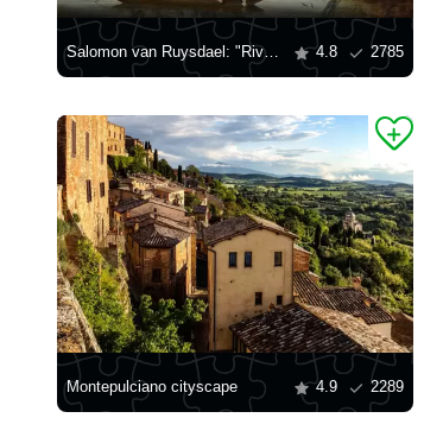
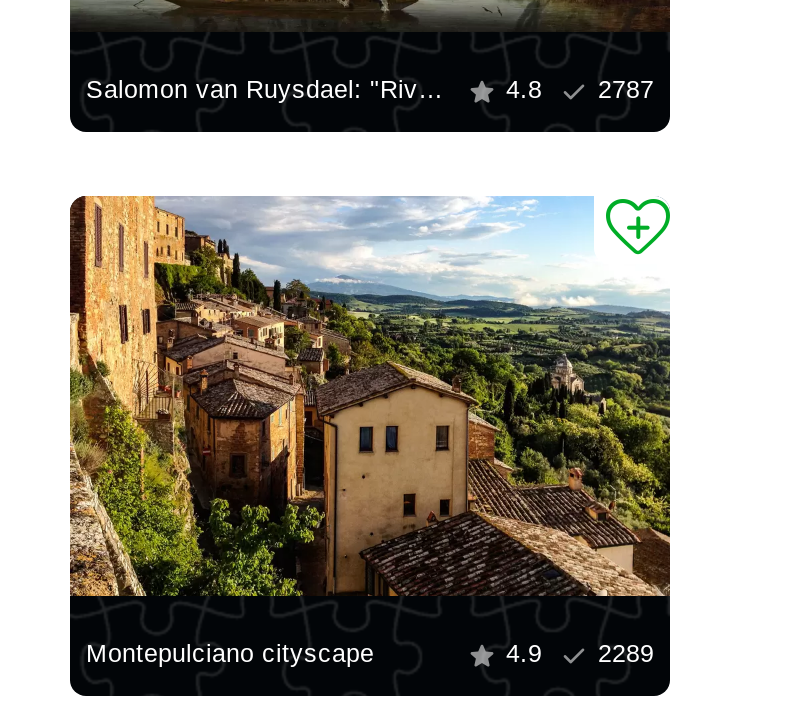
[316,44,404,61] 4.8 2785 -> [506,75,654,103] 4.8 2787

